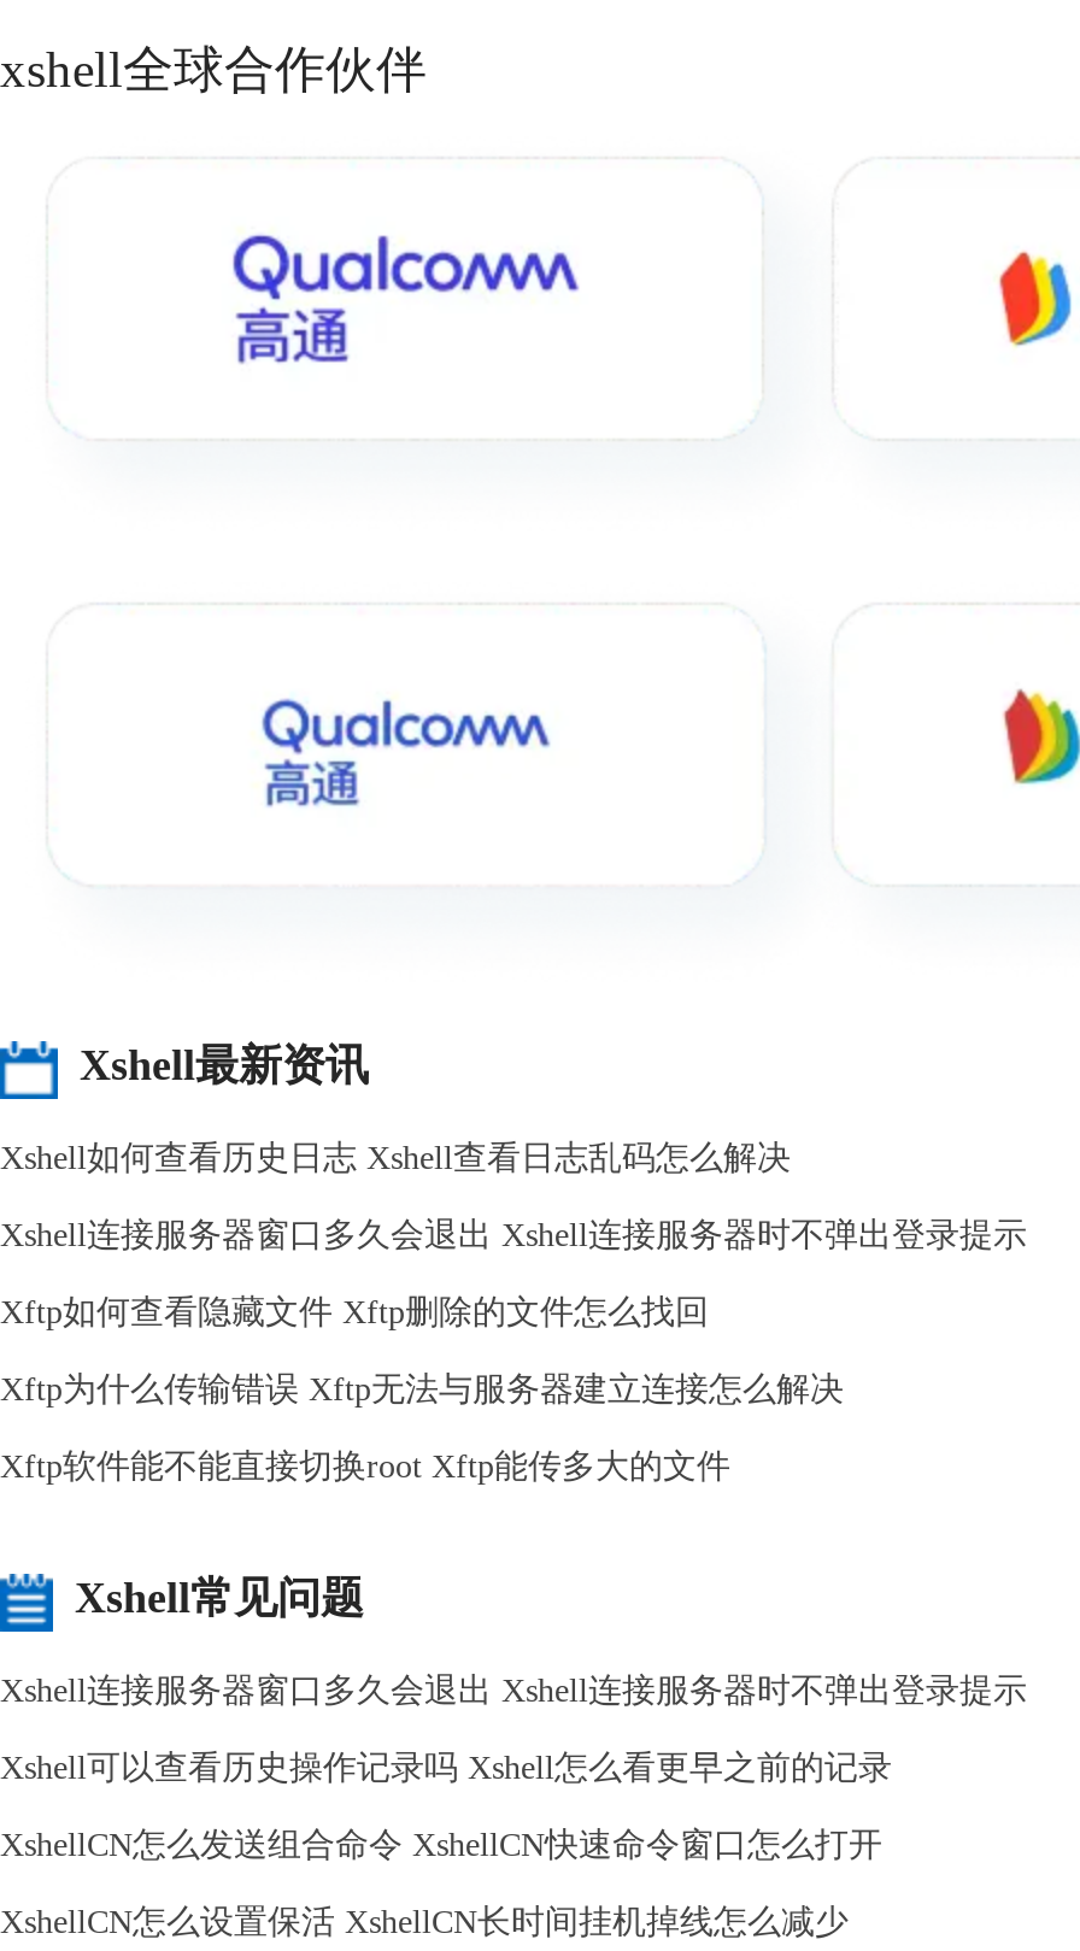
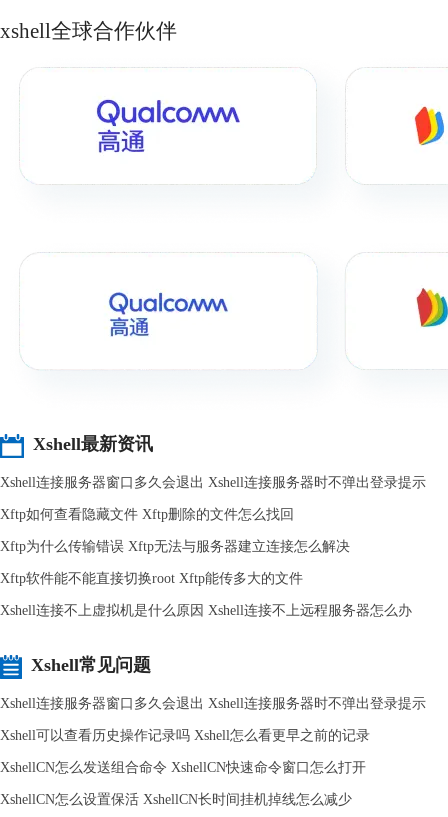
[0,1141,791,1177] Xshell如何查看历史日志 Xshell查看日志乱码怎么解决 -> none
moved [0,1218,1027,1486] -> [0,475,426,586]: Xshell连接服务器窗口多久会退出 Xshell连接服务器时不弹出登录提示 | Xftp如何查看隐藏文件 Xftp删除的文件怎么找回 | Xftp为什么传输错误 Xftp无法与服务器建立连接怎么解决 | Xftp软件能不能直接切换root Xftp能传多大的文件
none -> [0,603,412,618] Xshell连接不上虚拟机是什么原因 Xshell连接不上远程服务器怎么办

